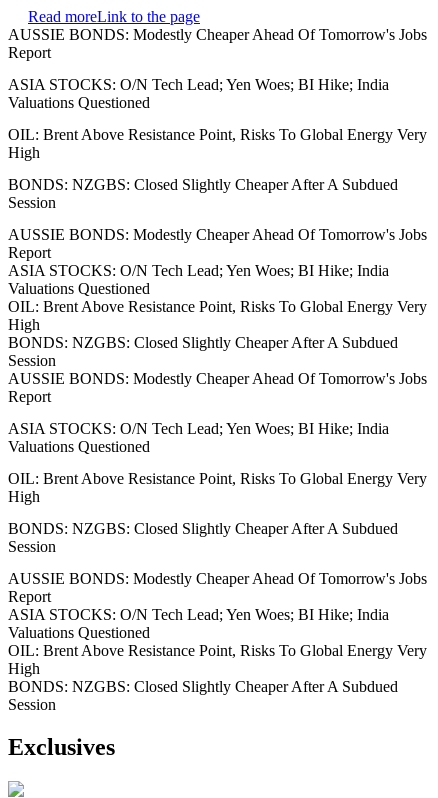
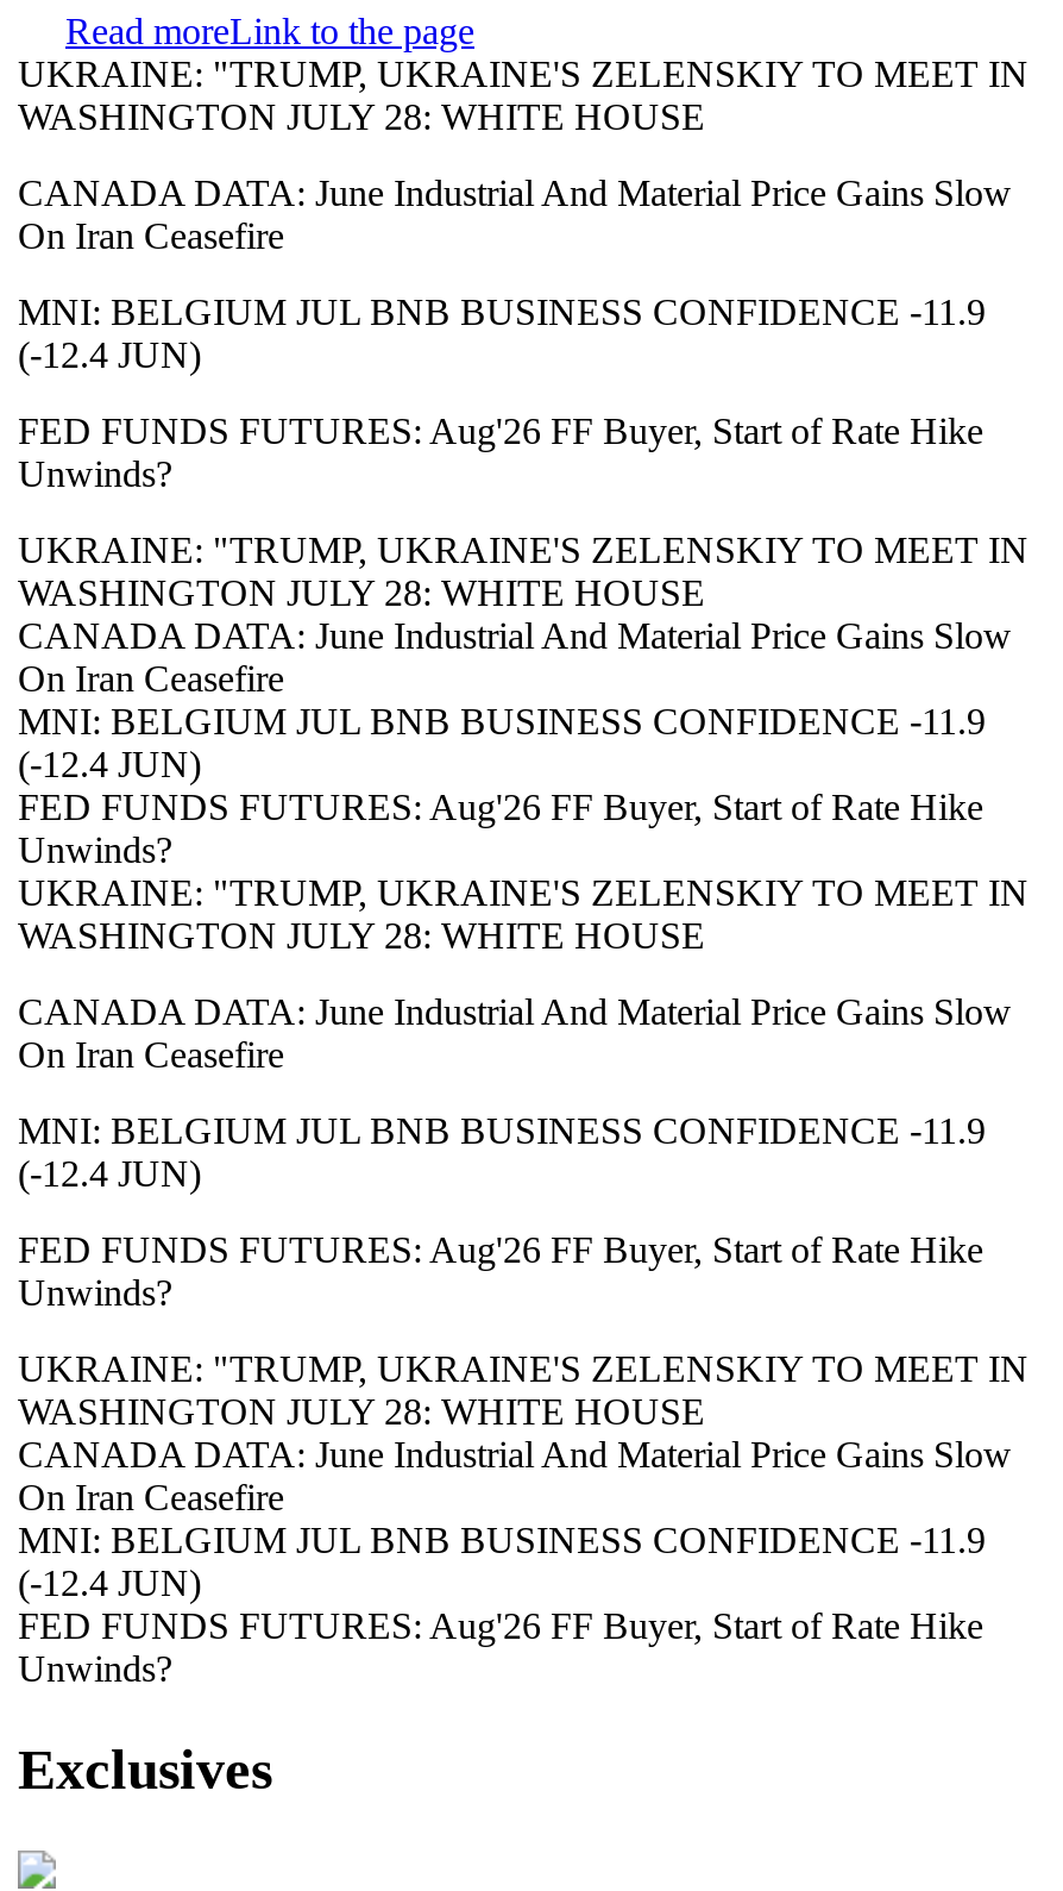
[8,26,427,61] AUSSIE BONDS: Modestly Cheaper Ahead Of Tomorrow's Jobs | Report -> [18,54,1029,137] UKRAINE: "TRUMP, UKRAINE'S ZELENSKIY TO MEET IN | WASHINGTON JULY 28: WHITE HOUSE
[8,76,389,111] ASIA STOCKS: O/N Tech Lead; Yen Woes; BI Hike; India | Valuations Questioned -> [18,173,1012,256] CANADA DATA: June Industrial And Material Price Gains Slow | On Iran Ceasefire
[8,126,427,161] OIL: Brent Above Resistance Point, Risks To Global Energy Very | High -> [18,292,986,375] MNI: BELGIUM JUL BNB BUSINESS CONFIDENCE -11.9 | (-12.4 JUN)
[8,176,398,211] BONDS: NZGBS: Closed Slightly Cheaper After A Subdued | Session -> [18,411,983,494] FED FUNDS FUTURES: Aug'26 FF Buyer, Start of Rate Hike | Unwinds?
[8,226,427,405] AUSSIE BONDS: Modestly Cheaper Ahead Of Tomorrow's Jobs | Report | ASIA STOCKS: O/N Tech Lead; Yen Woes; BI Hike; India | Valuations Questioned | OIL: Brent Above Resistance Point, Risks To Global Energy Very | High | BONDS: NZGBS: Closed Slightly Cheaper After A Subdued | Session | AUSSIE BONDS: Modestly Cheaper Ahead Of Tomorrow's Jobs | Report -> [18,530,1029,956] UKRAINE: "TRUMP, UKRAINE'S ZELENSKIY TO MEET IN | WASHINGTON JULY 28: WHITE HOUSE | CANADA DATA: June Industrial And Material Price Gains Slow | On Iran Ceasefire | MNI: BELGIUM JUL BNB BUSINESS CONFIDENCE -11.9 | (-12.4 JUN) | FED FUNDS FUTURES: Aug'26 FF Buyer, Start of Rate Hike | Unwinds? | UKRAINE: "TRUMP, UKRAINE'S ZELENSKIY TO MEET IN | WASHINGTON JULY 28: WHITE HOUSE
[8,420,389,455] ASIA STOCKS: O/N Tech Lead; Yen Woes; BI Hike; India | Valuations Questioned -> [18,992,1012,1075] CANADA DATA: June Industrial And Material Price Gains Slow | On Iran Ceasefire
[8,470,427,505] OIL: Brent Above Resistance Point, Risks To Global Energy Very | High -> [18,1111,986,1194] MNI: BELGIUM JUL BNB BUSINESS CONFIDENCE -11.9 | (-12.4 JUN)
[8,520,398,555] BONDS: NZGBS: Closed Slightly Cheaper After A Subdued | Session -> [18,1230,983,1313] FED FUNDS FUTURES: Aug'26 FF Buyer, Start of Rate Hike | Unwinds?
[8,570,427,713] AUSSIE BONDS: Modestly Cheaper Ahead Of Tomorrow's Jobs | Report | ASIA STOCKS: O/N Tech Lead; Yen Woes; BI Hike; India | Valuations Questioned | OIL: Brent Above Resistance Point, Risks To Global Energy Very | High | BONDS: NZGBS: Closed Slightly Cheaper After A Subdued | Session -> [18,1349,1029,1689] UKRAINE: "TRUMP, UKRAINE'S ZELENSKIY TO MEET IN | WASHINGTON JULY 28: WHITE HOUSE | CANADA DATA: June Industrial And Material Price Gains Slow | On Iran Ceasefire | MNI: BELGIUM JUL BNB BUSINESS CONFIDENCE -11.9 | (-12.4 JUN) | FED FUNDS FUTURES: Aug'26 FF Buyer, Start of Rate Hike | Unwinds?

